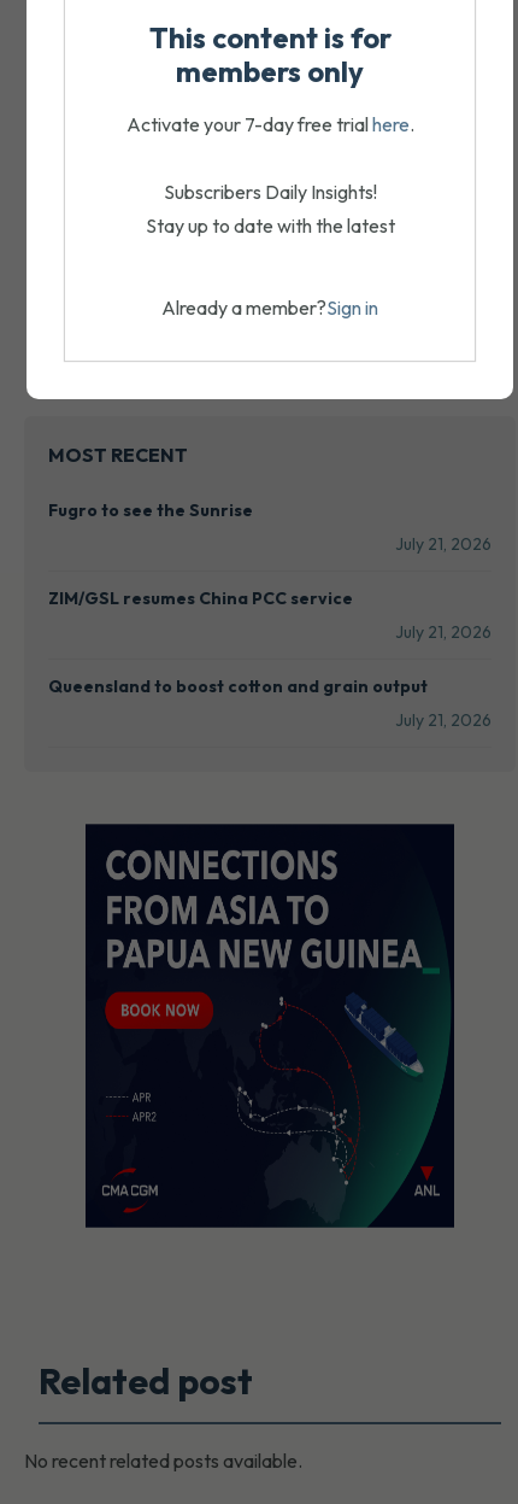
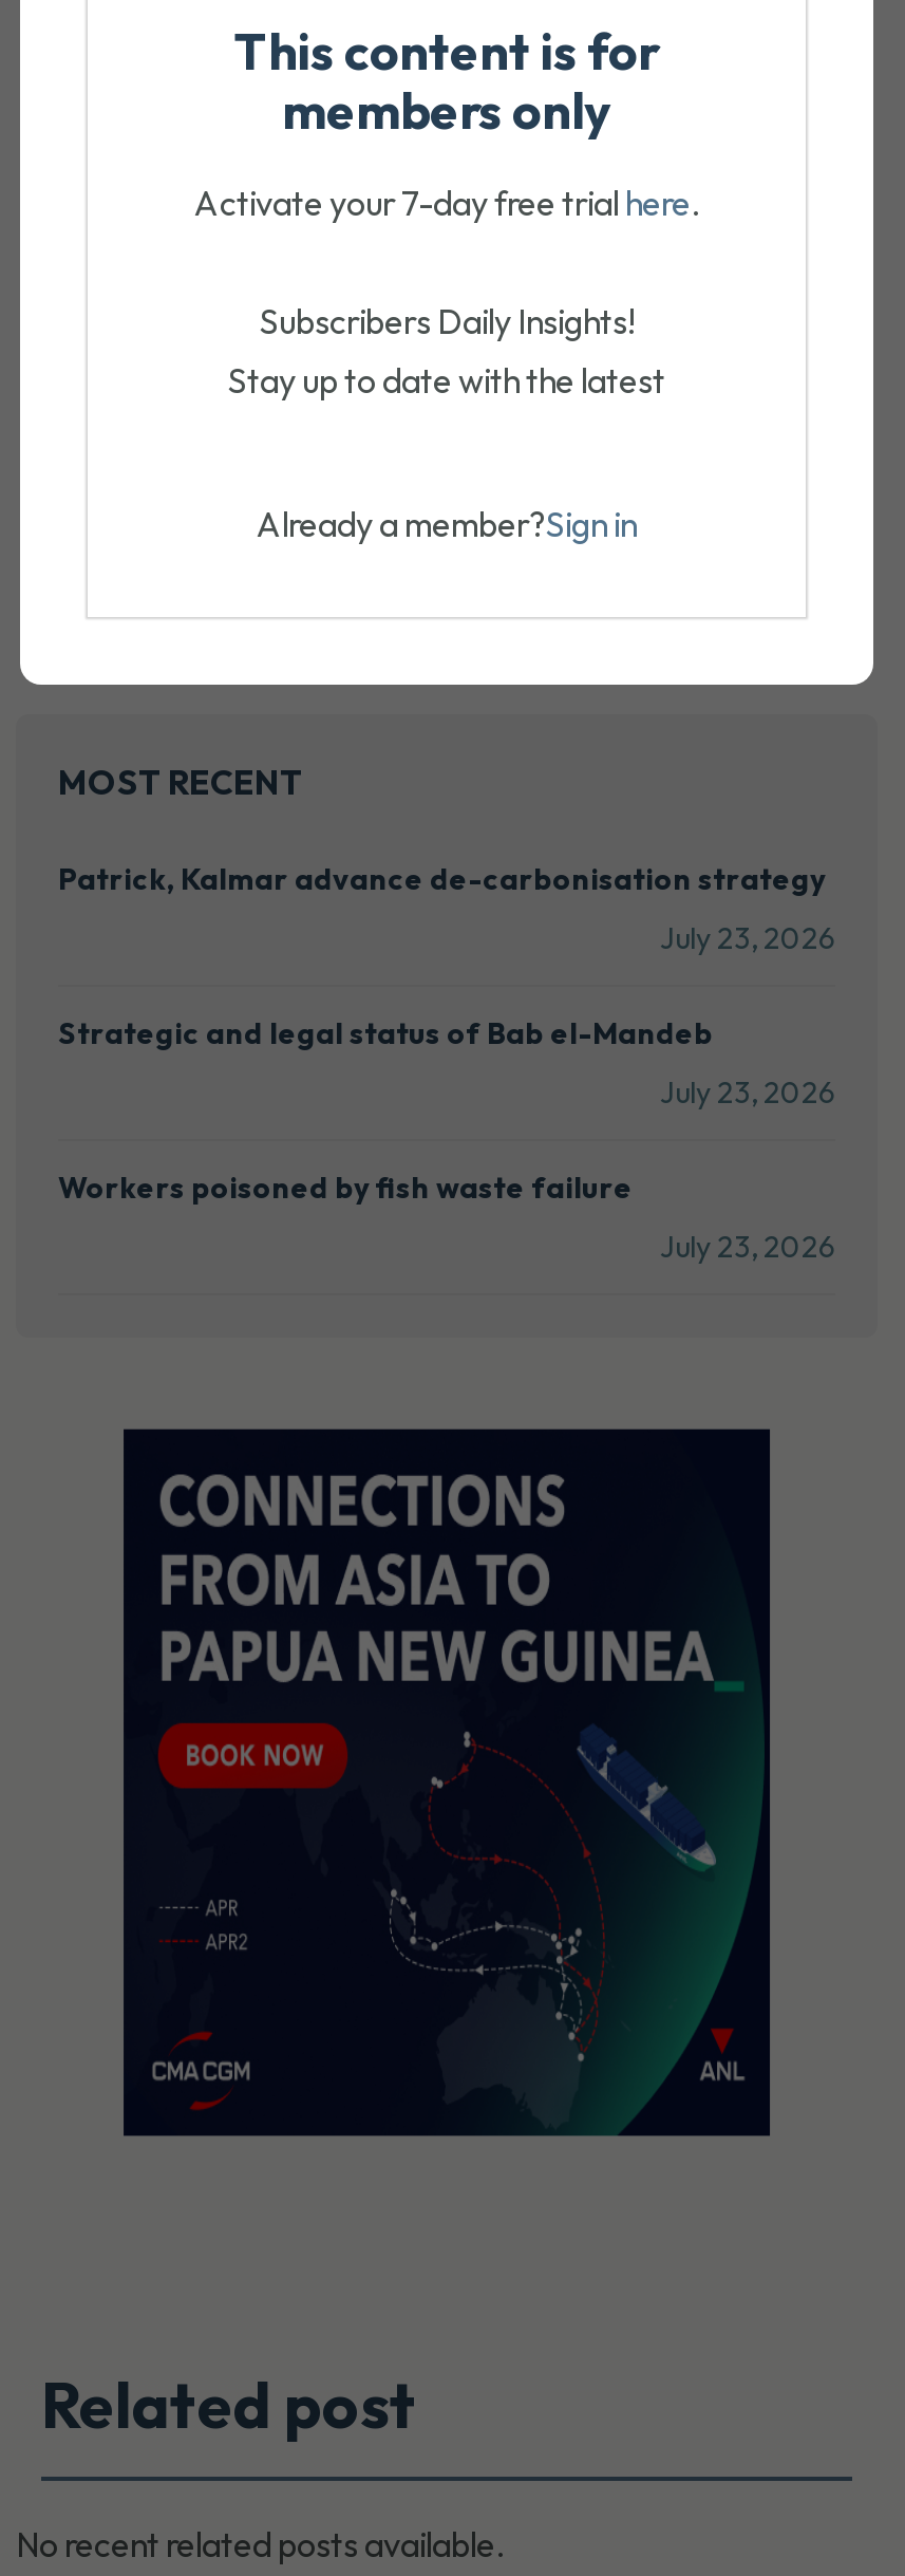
[48,499,253,520] Fugro to see the Sunrise -> [58,859,825,897] Patrick, Kalmar advance de-carbonisation strategy
[395,532,491,554] July 21, 2026 -> [660,918,835,956] July 23, 2026
[48,587,353,608] ZIM/GSL resumes China PCC service -> [58,1013,713,1051] Strategic and legal status of Bab el-Mandeb
[395,621,491,642] July 21, 2026 -> [660,1072,835,1110] July 23, 2026
[48,675,428,697] Queensland to boost cotton and grain output -> [58,1168,633,1206] Workers poisoned by fish waste failure
[395,709,491,730] July 21, 2026 -> [660,1227,835,1265] July 23, 2026

